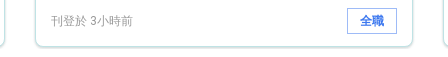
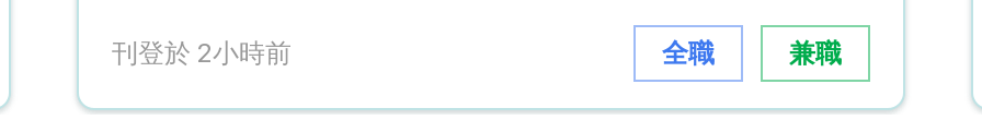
[51,13,133,27] 刊登於 3小時前 -> [112,37,292,68] 刊登於 2小時前
none -> [789,37,842,68] 兼職

